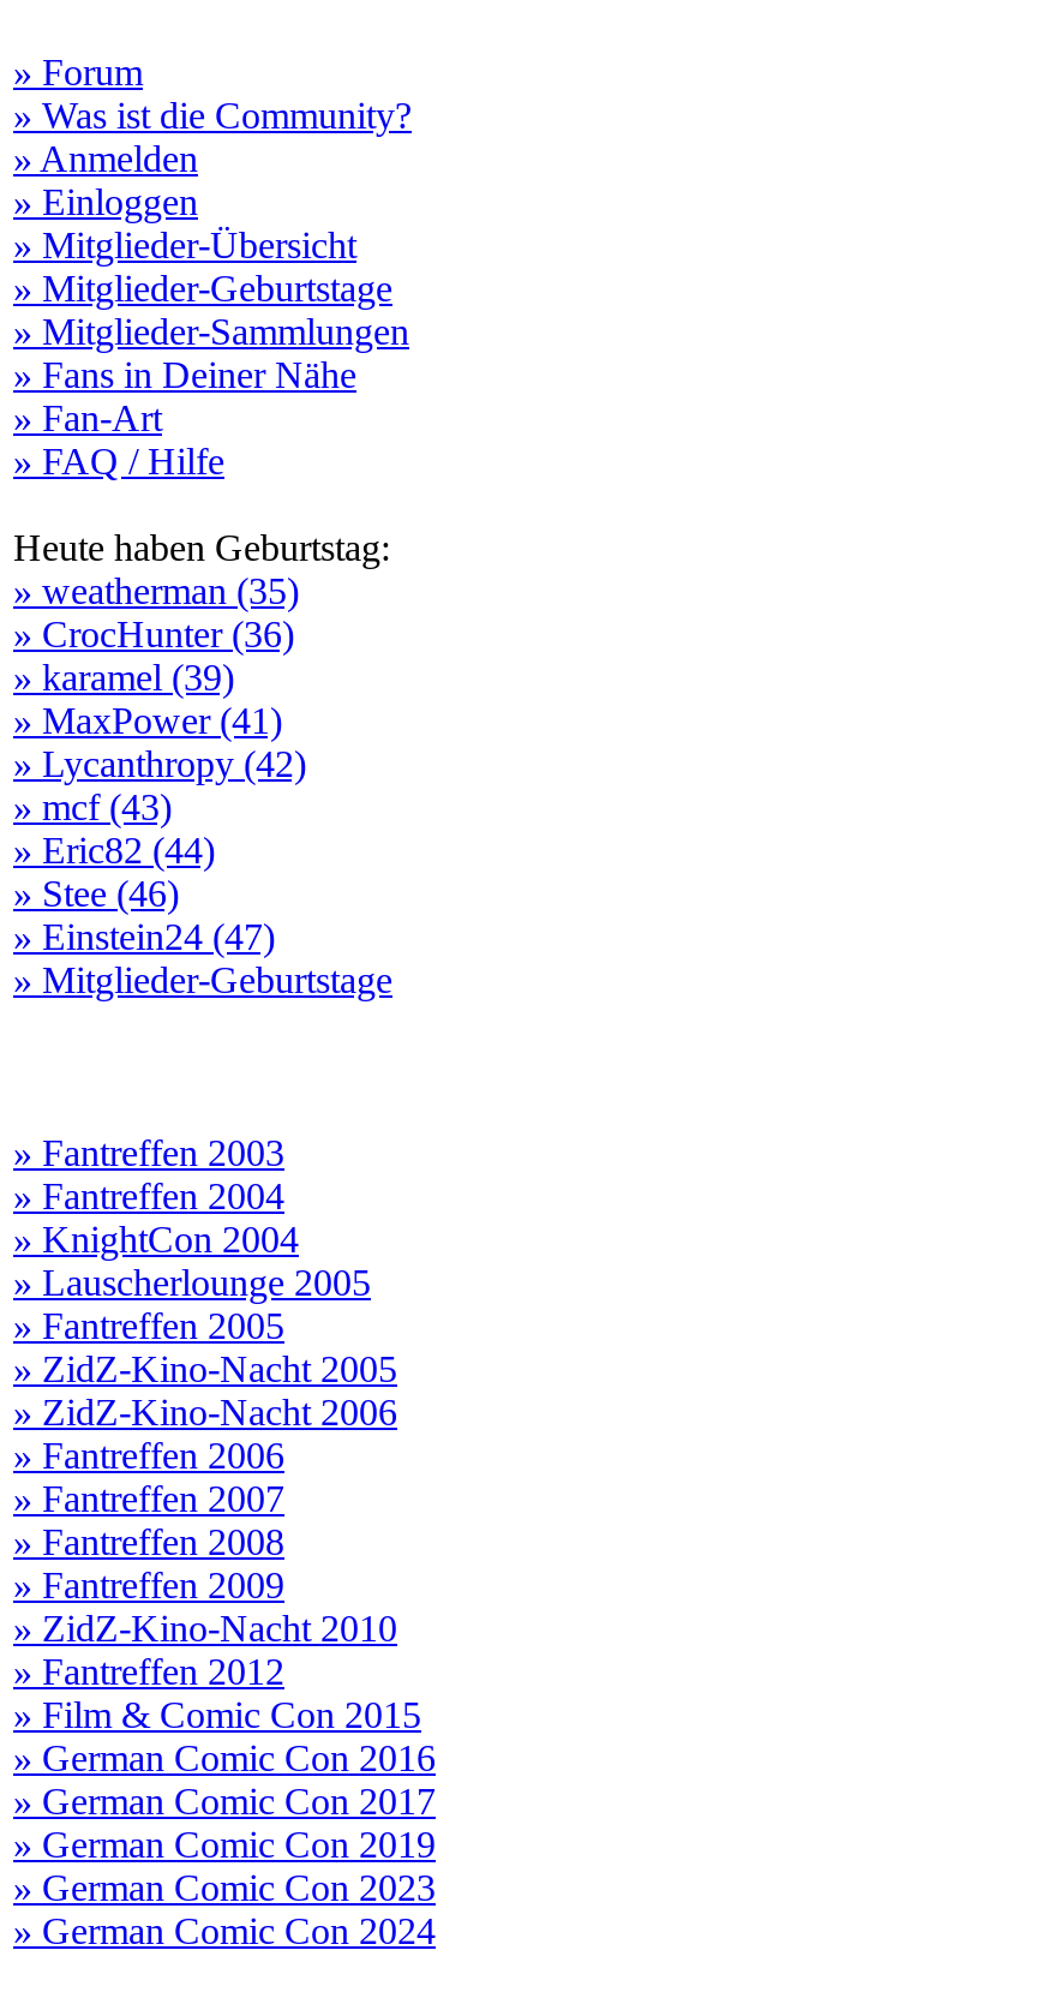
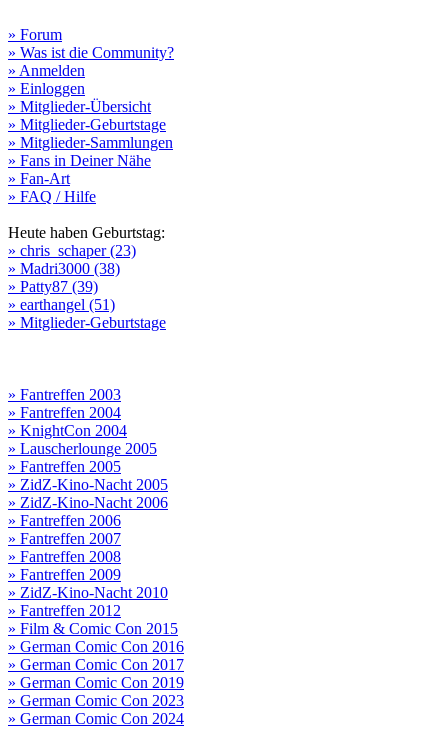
[13,570,306,957] » weatherman (35) | » CrocHunter (36) | » karamel (39) | » MaxPower (41) | » Lycanthropy (42) | » mcf (43) | » Eric82 (44) | » Stee (46) | » Einstein24 (47) -> [8,242,136,313] » chris_schaper (23) | » Madri3000 (38) | » Patty87 (39) | » earthangel (51)

